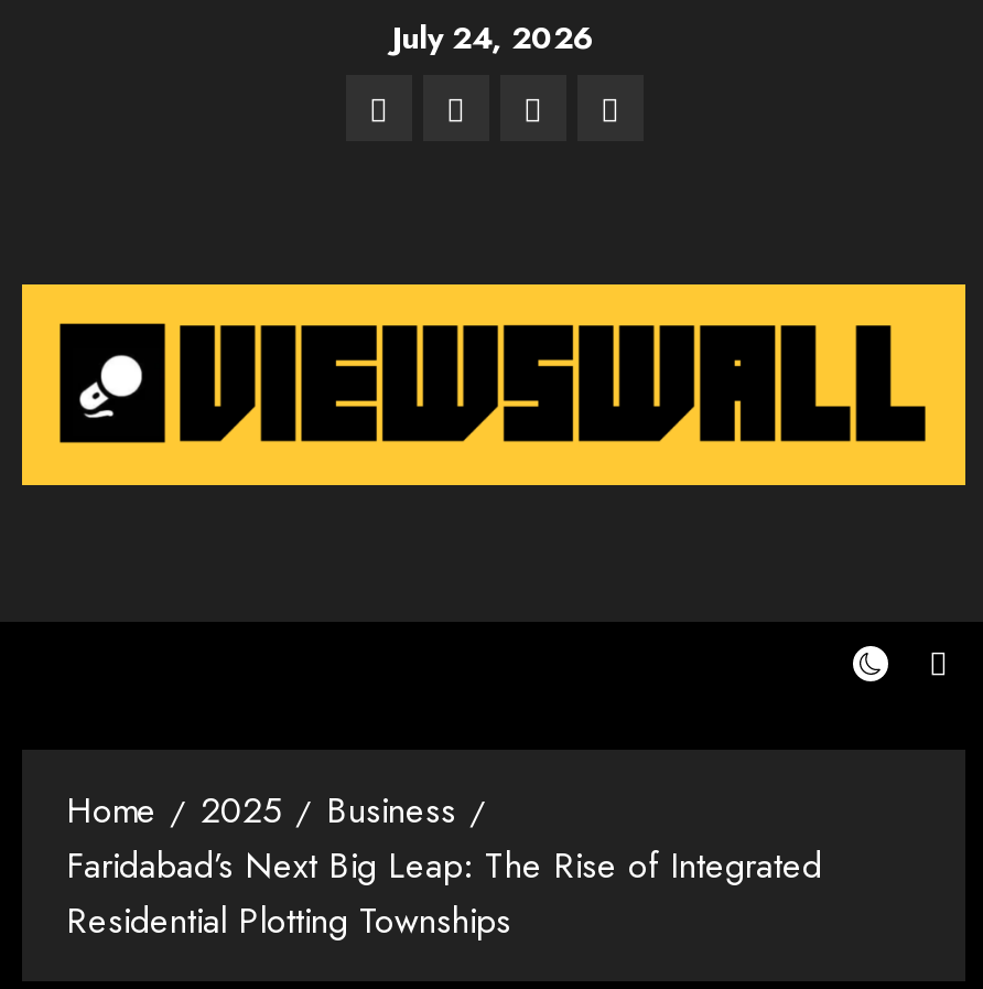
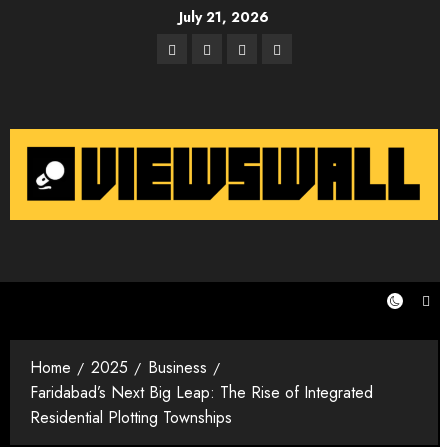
[392,15,595,60] July 24, 2026 -> [179,7,269,27] July 21, 2026

